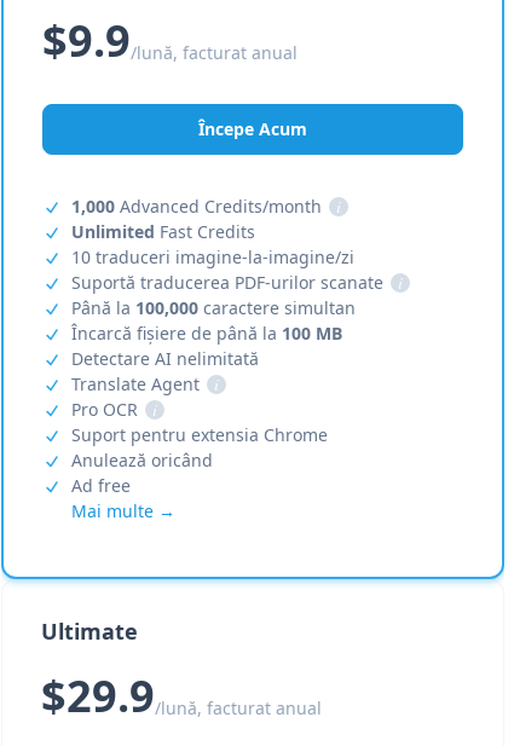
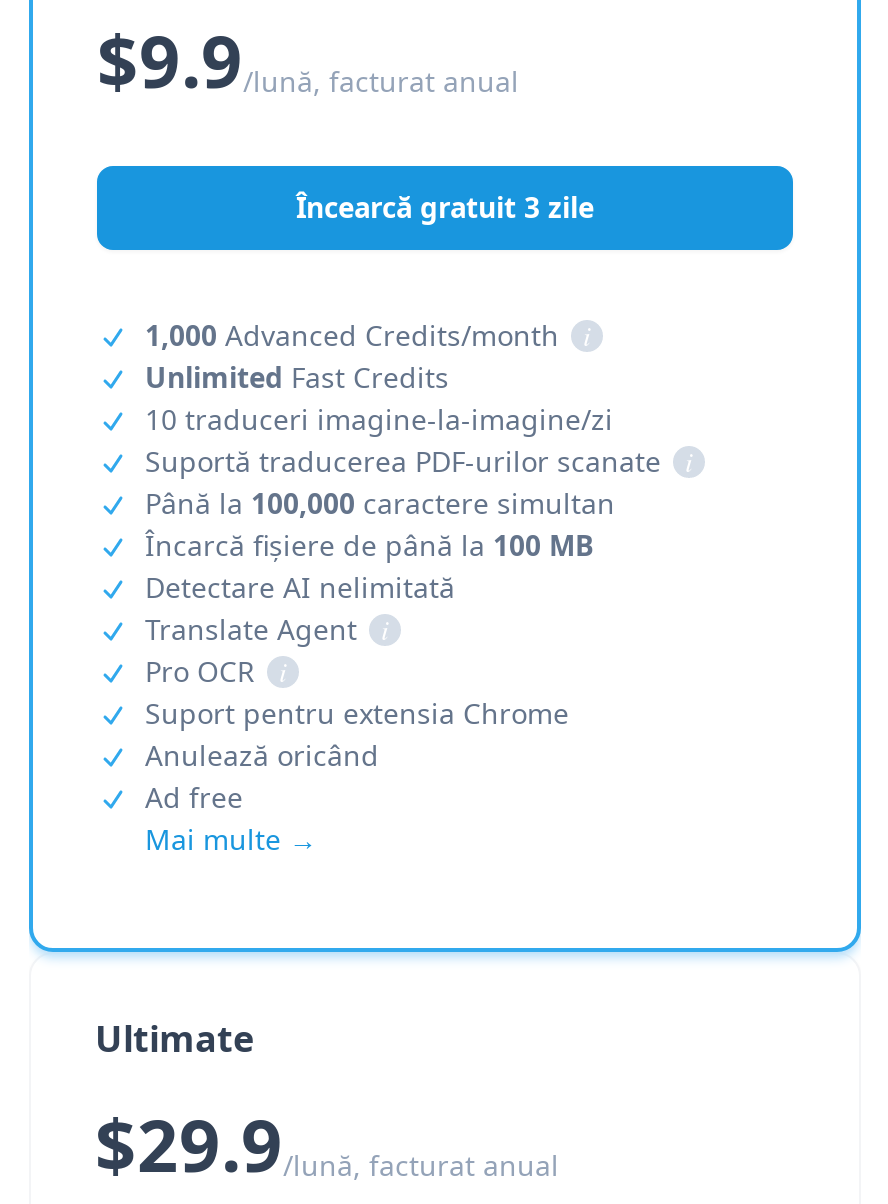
[198,117,307,140] Începe Acum -> [296,188,594,226] Încearcă gratuit 3 zile

